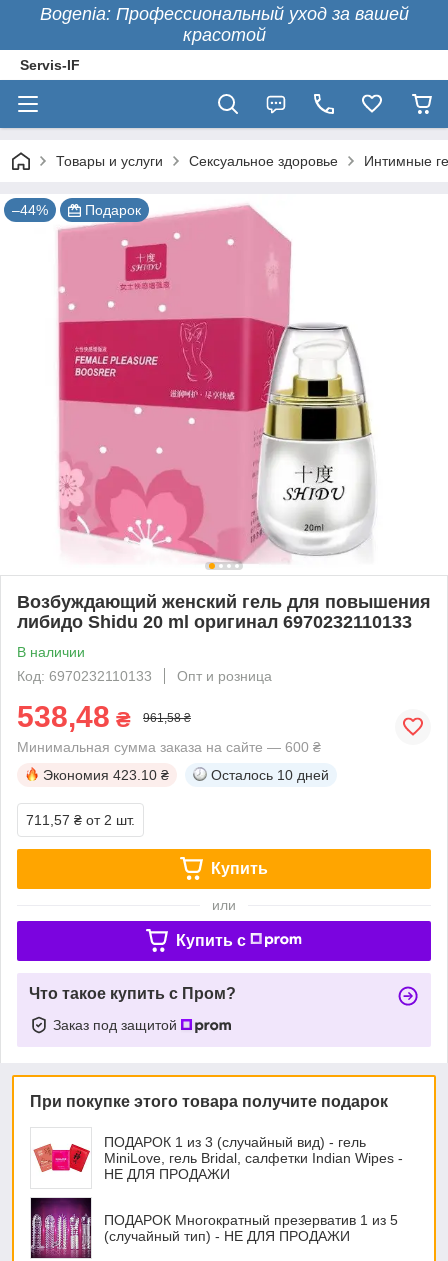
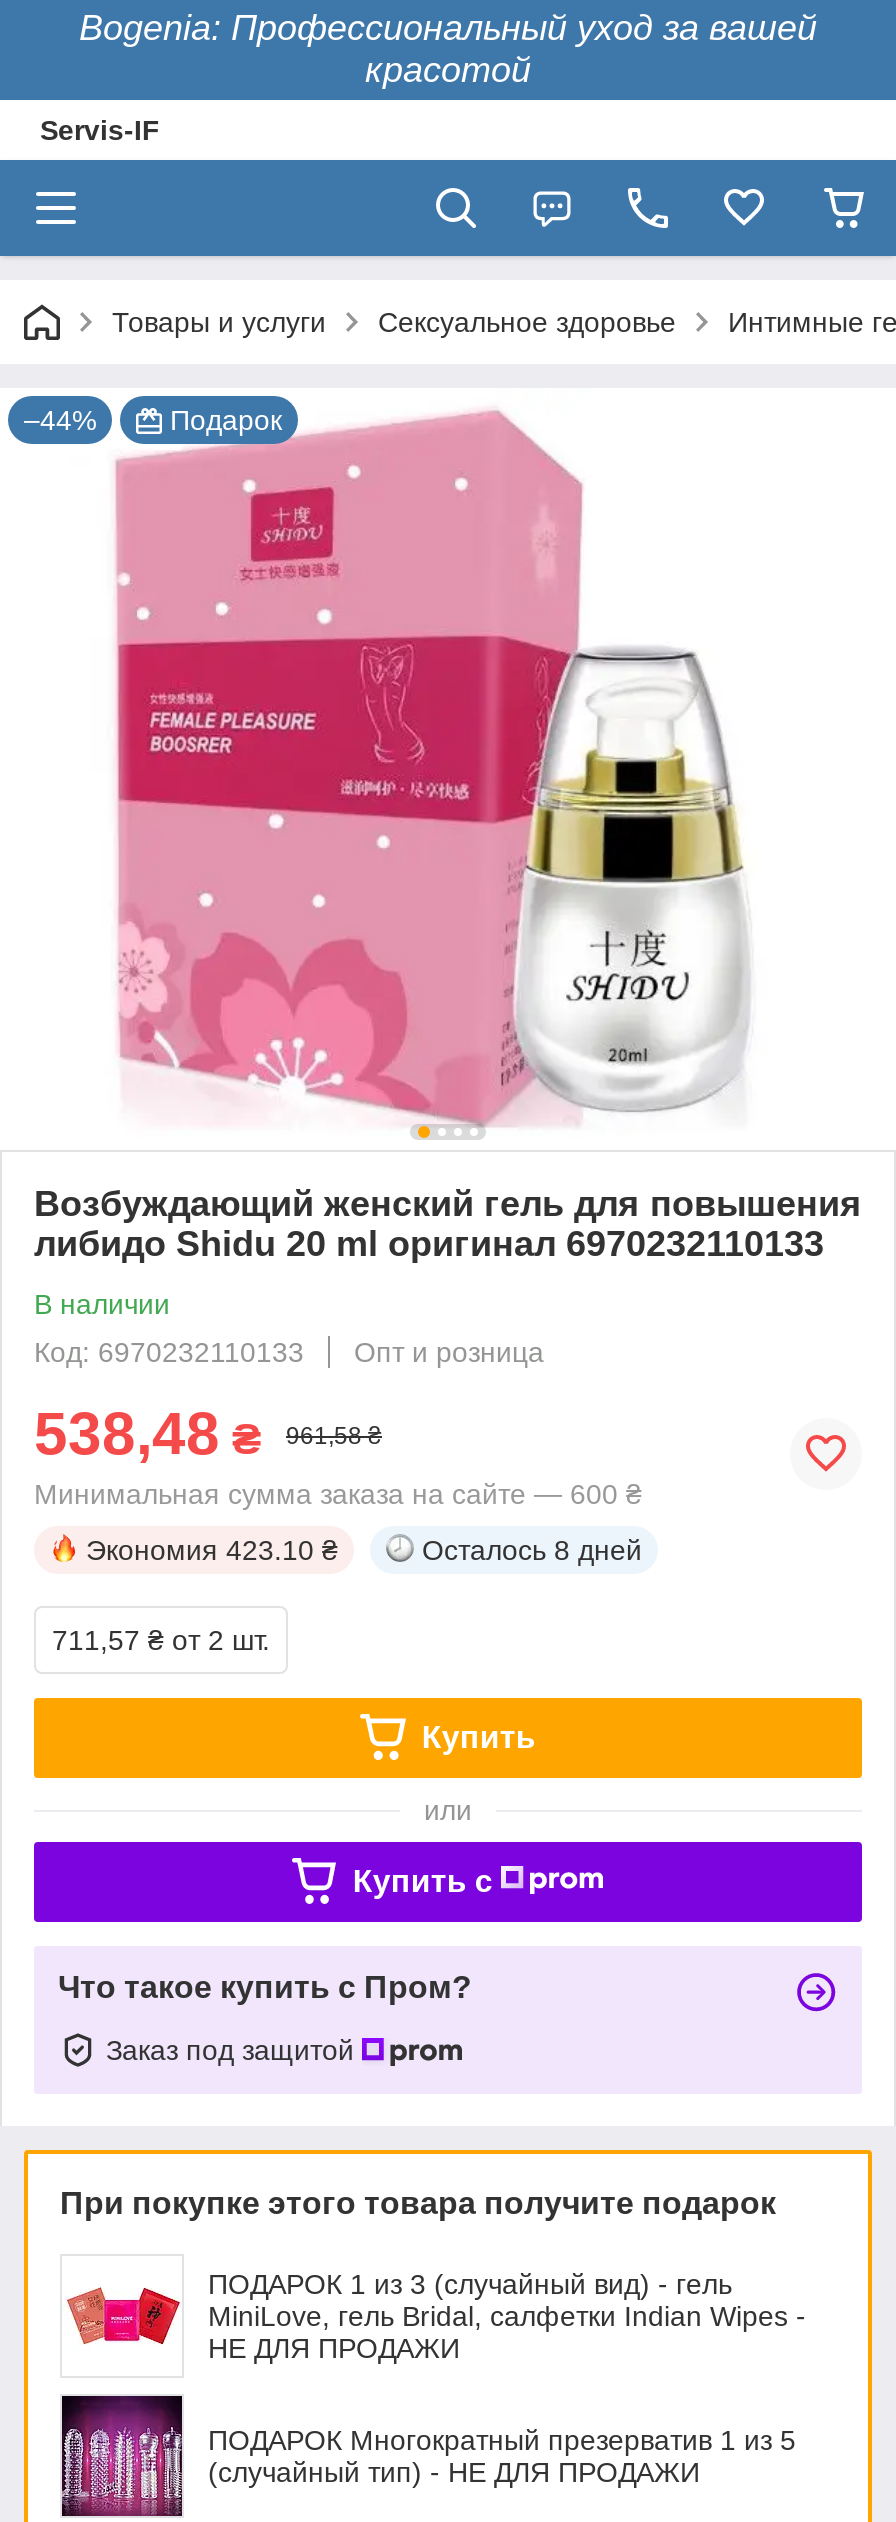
[211,767,329,783] Осталось 10 дней -> [422,1534,642,1566] Осталось 8 дней

